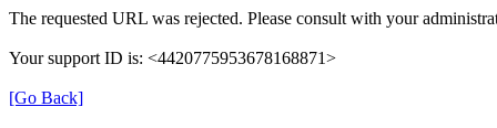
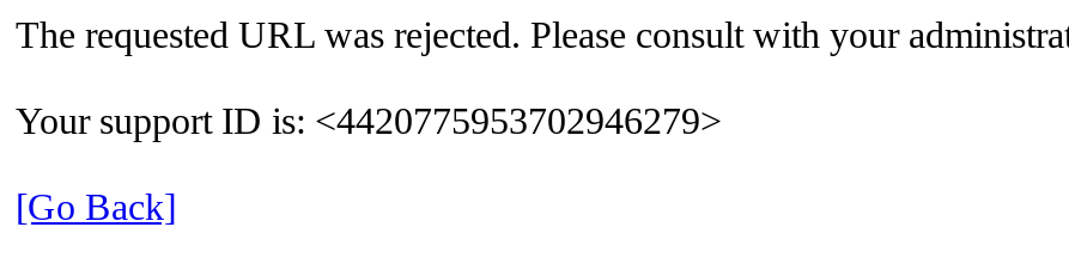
[9,49,336,67] Your support ID is: <4420775953678168871> -> [16,100,722,141] Your support ID is: <4420775953702946279>

